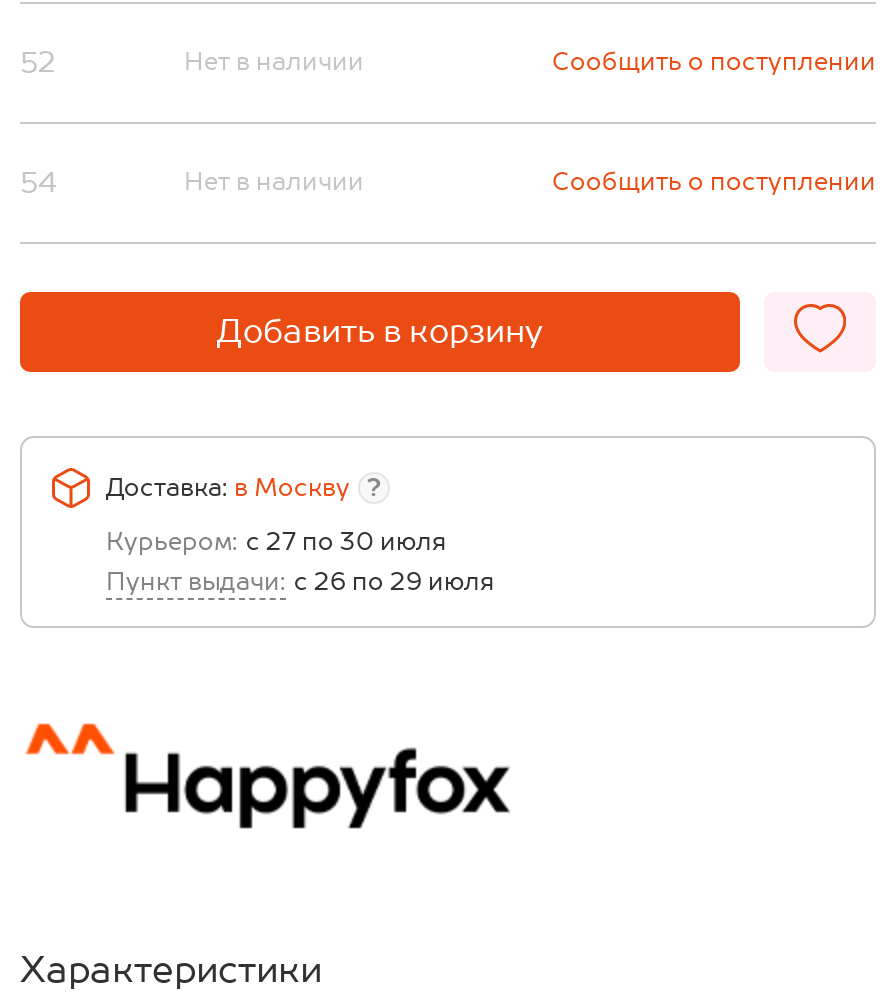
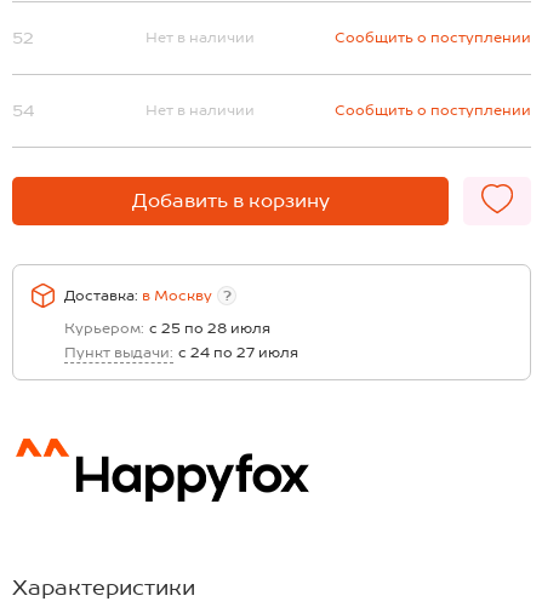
[106,527,446,555] Курьером: с 27 по 30 июля -> [64,319,270,336] Курьером: с 25 по 28 июля
[106,567,494,595] Пункт выдачи: с 26 по 29 июля -> [64,344,298,361] Пункт выдачи: с 24 по 27 июля

